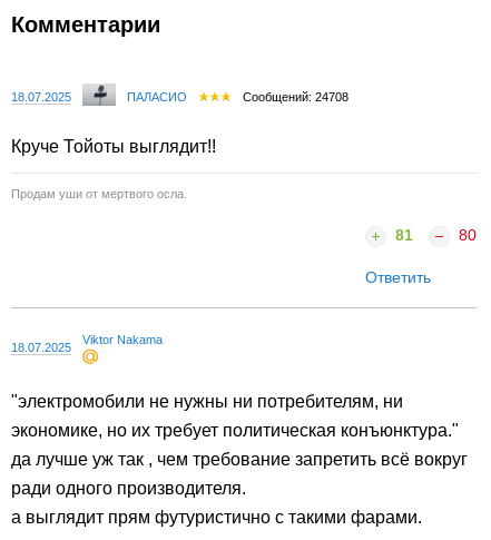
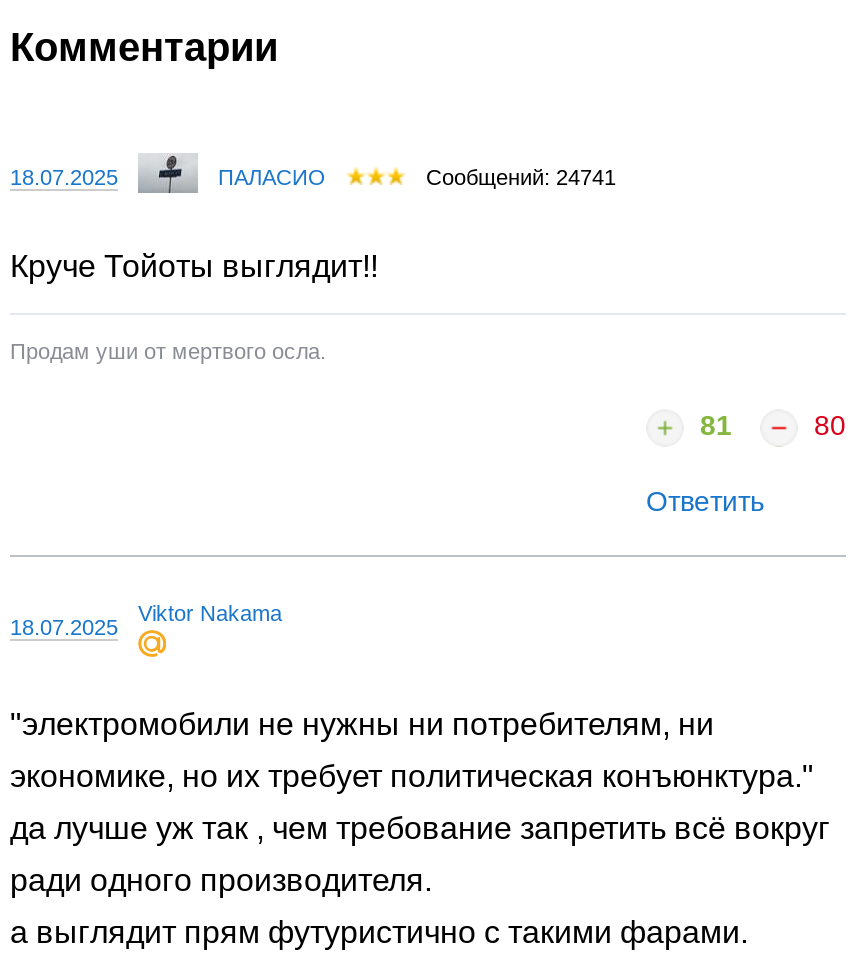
[243,90,348,103] Сообщений: 24708 -> [426,165,616,189] Сообщений: 24741

